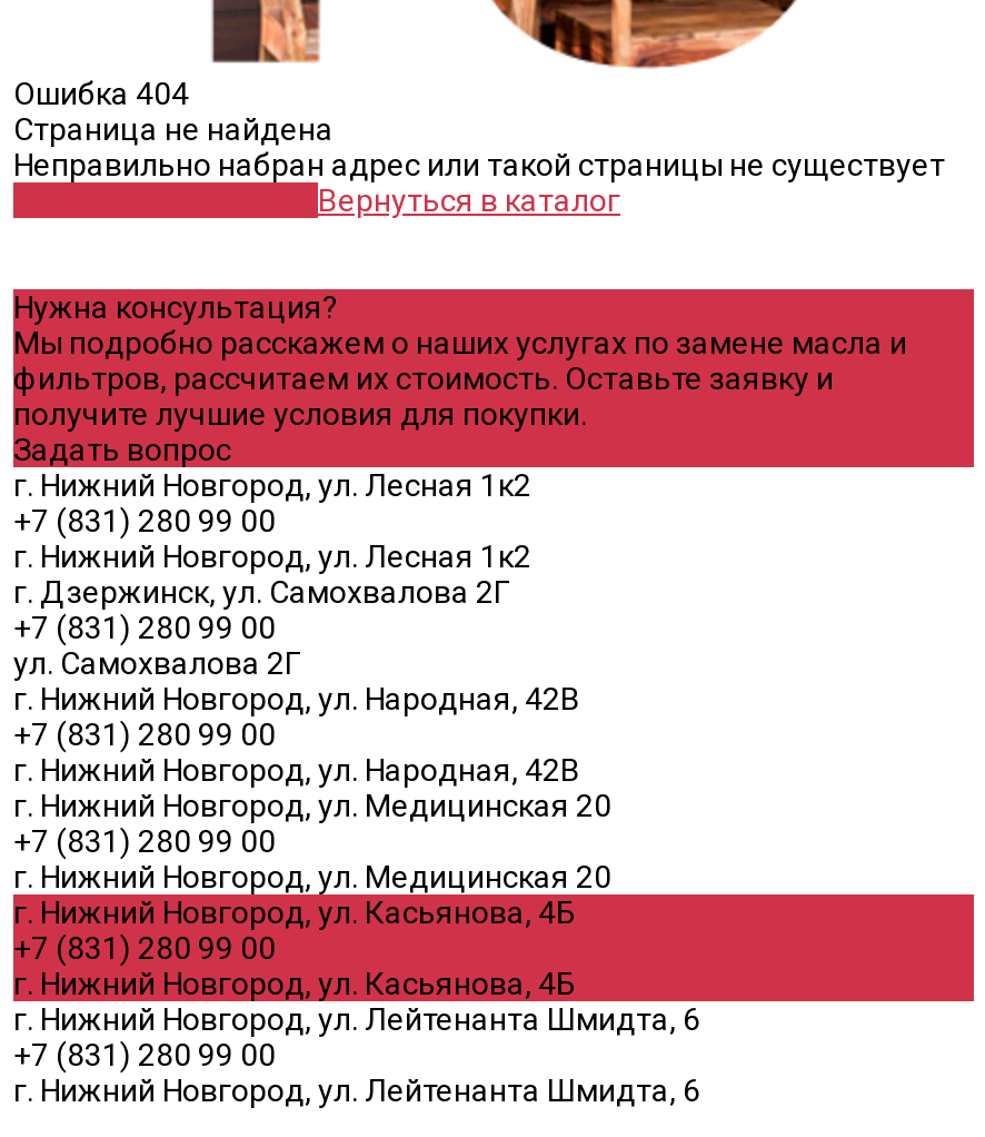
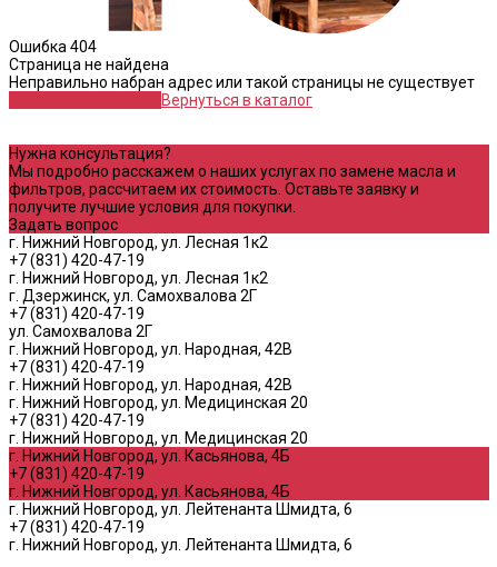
[13,502,276,538] +7 (831) 280 99 00 -> [9,251,145,269] +7 (831) 420-47-19
[13,609,276,645] +7 (831) 280 99 00 -> [9,304,145,322] +7 (831) 420-47-19
[13,716,276,752] +7 (831) 280 99 00 -> [9,358,145,376] +7 (831) 420-47-19
[13,823,276,858] +7 (831) 280 99 00 -> [9,411,145,429] +7 (831) 420-47-19
[13,930,276,965] +7 (831) 280 99 00 -> [9,464,145,482] +7 (831) 420-47-19
[13,1036,276,1072] +7 (831) 280 99 00 -> [9,518,145,536] +7 (831) 420-47-19

